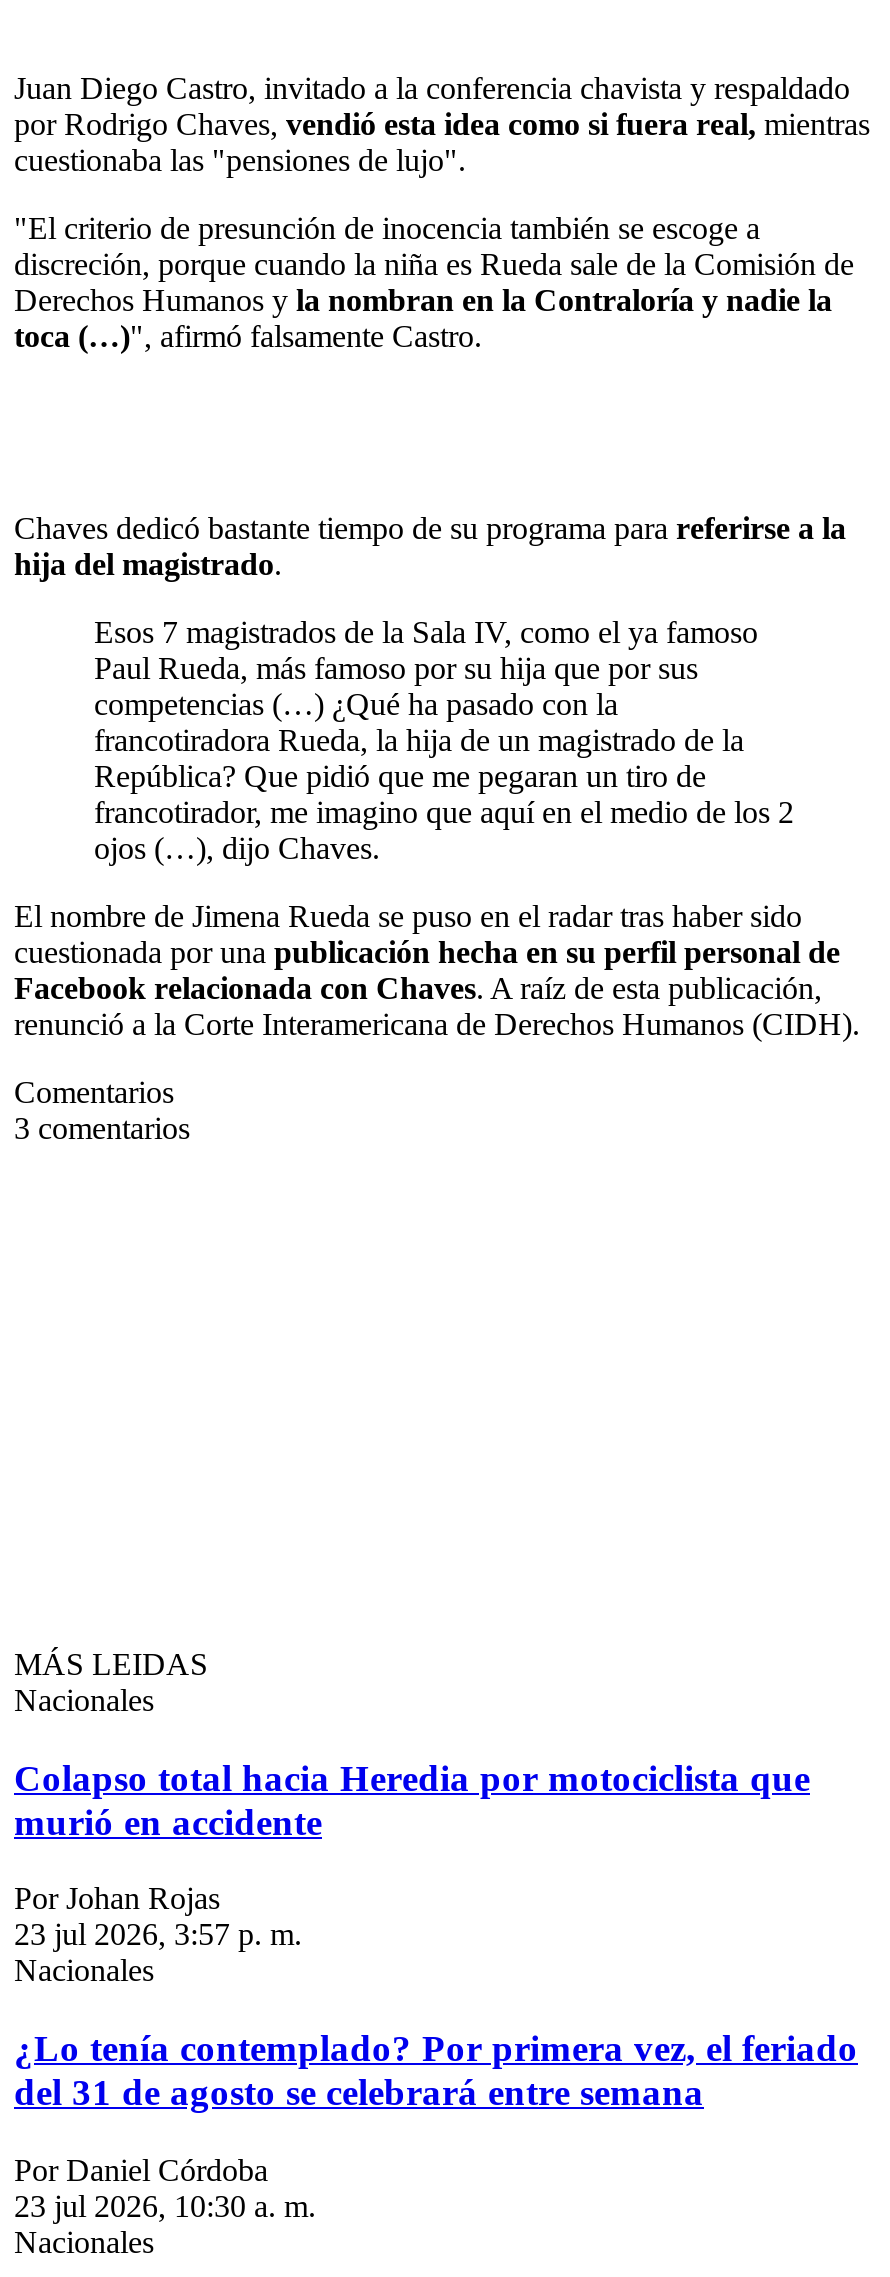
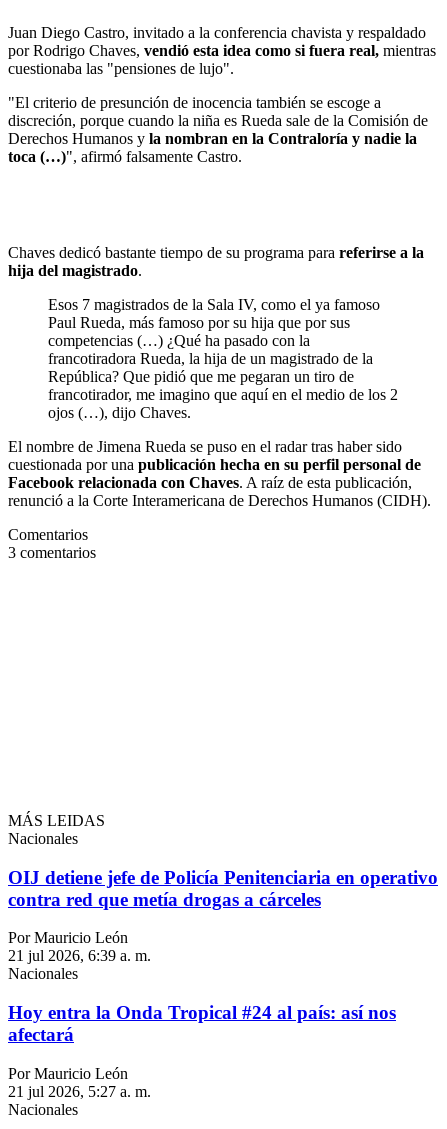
[14,1756,810,1842] Colapso total hacia Heredia por motociclista que | murió en accidente -> [8,866,438,909] OIJ detiene jefe de Policía Penitenciaria en operativo | contra red que metía drogas a cárceles
[14,1881,302,1951] Por Johan Rojas | 23 jul 2026, 3:57 p. m. -> [8,929,151,964] Por Mauricio León | 21 jul 2026, 6:39 a. m.
[14,2027,858,2113] ¿Lo tenía contemplado? Por primera vez, el feriado | del 31 de agosto se celebrará entre semana -> [8,1002,396,1045] Hoy entra la Onda Tropical #24 al país: así nos | afectará
[14,2152,316,2222] Por Daniel Córdoba | 23 jul 2026, 10:30 a. m. -> [8,1065,151,1100] Por Mauricio León | 21 jul 2026, 5:27 a. m.

